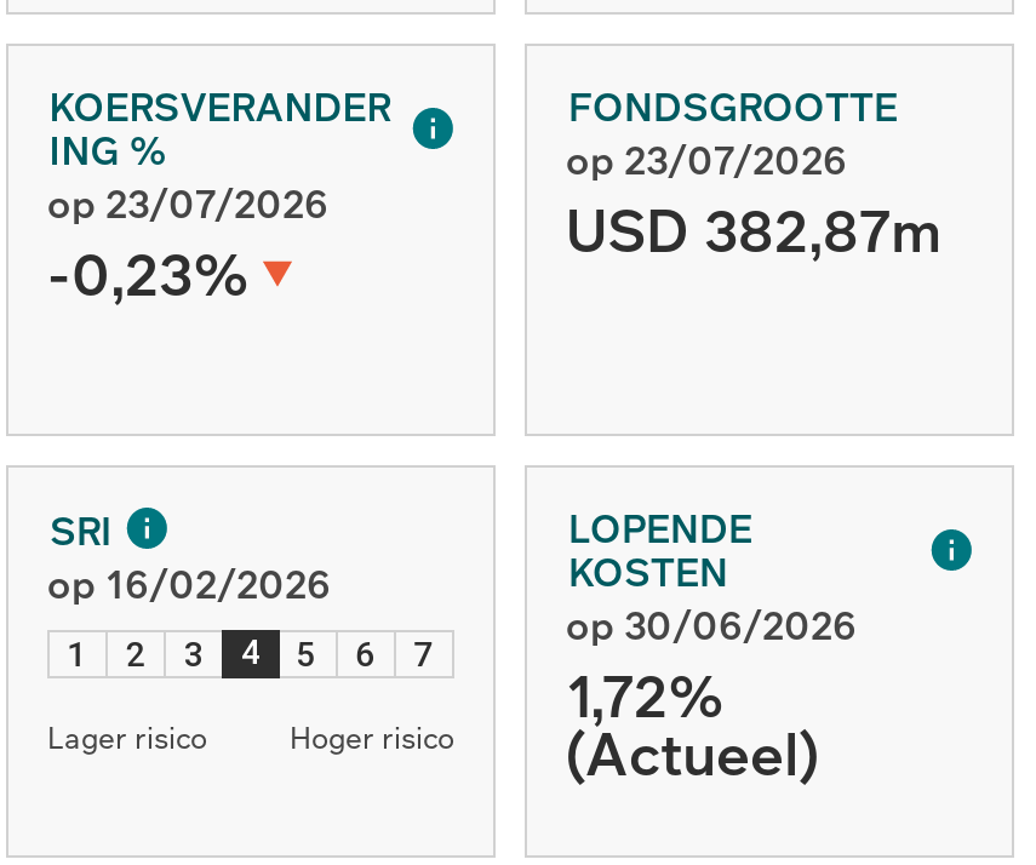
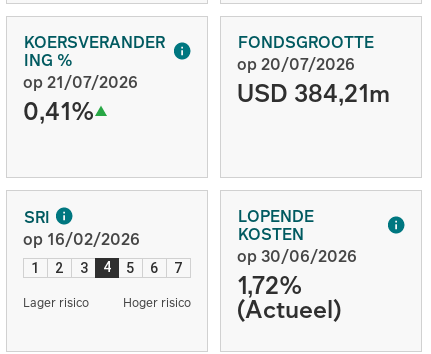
[566,133,847,187] op 23/07/2026 -> [237,53,355,75] op 20/07/2026
[47,177,328,230] op 23/07/2026 -> [23,71,138,93] op 21/07/2026
[566,189,941,269] USD 382,87m -> [237,76,390,109] USD 384,21m
[47,233,248,313] -0,23% -> [23,94,94,127] 0,41%

